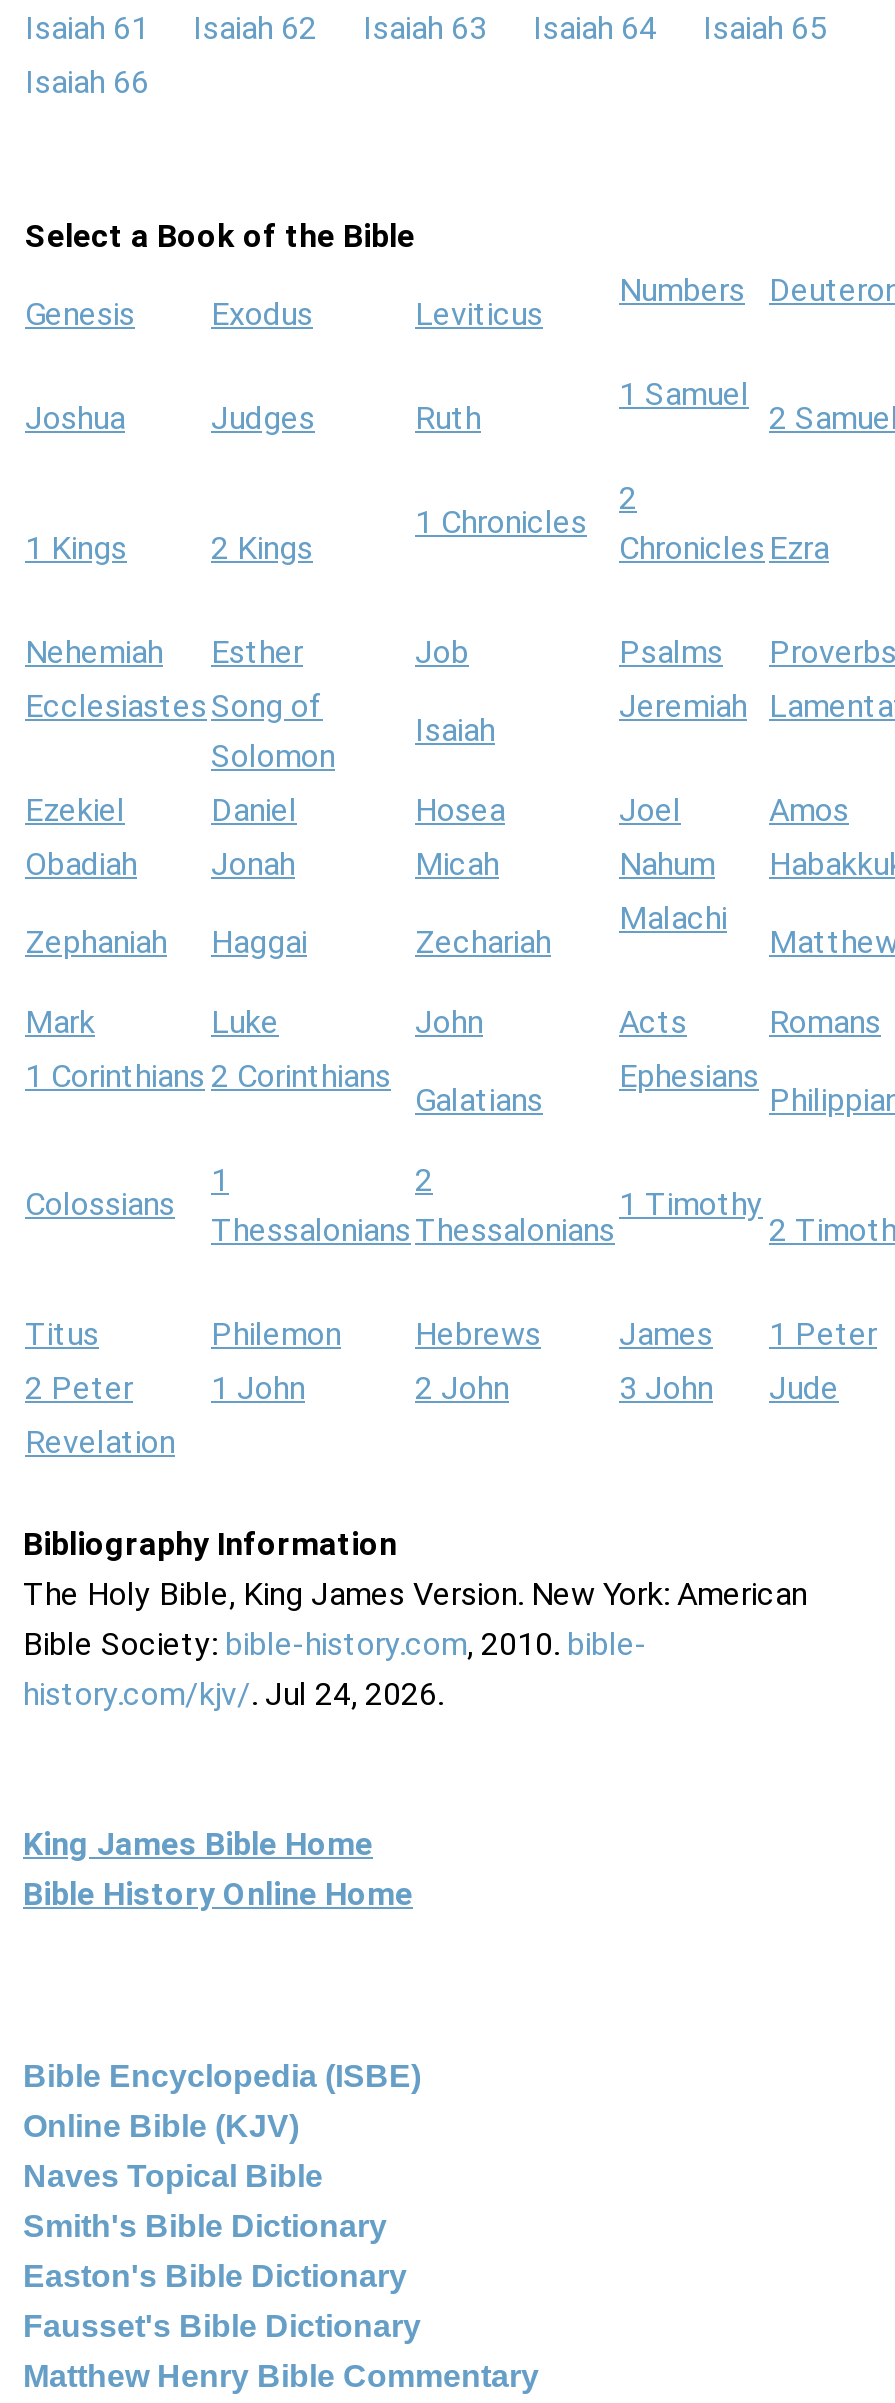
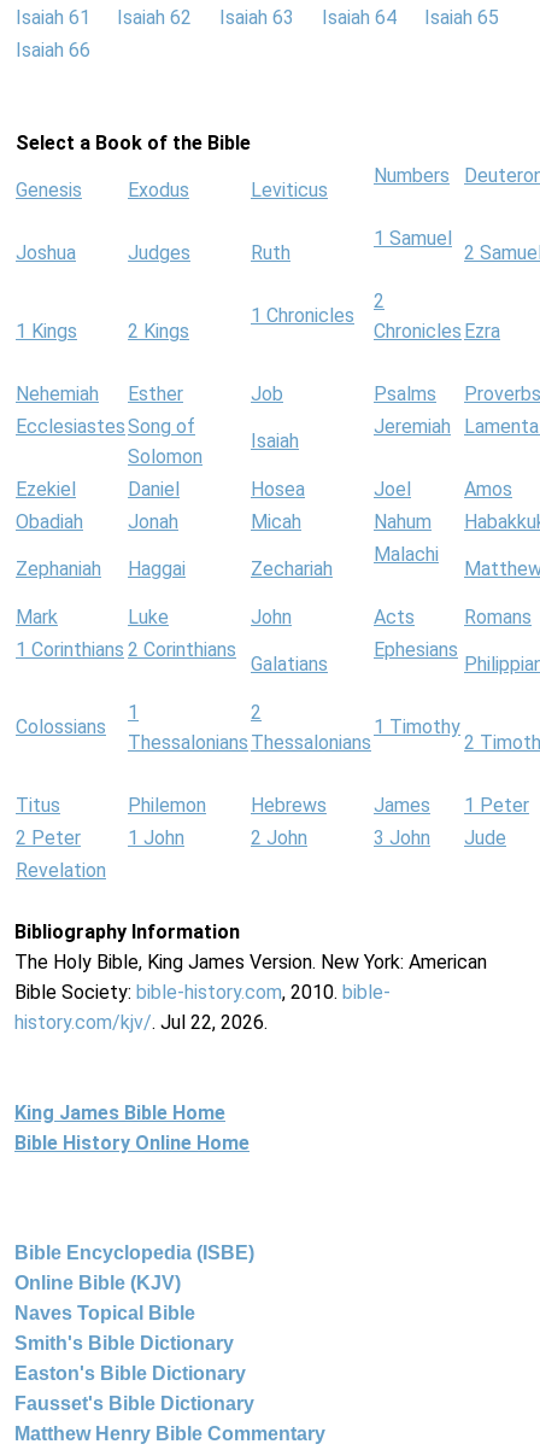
[23,1676,443,1714] history.com/kjv/. Jul 24, 2026. -> [14,1011,268,1034] history.com/kjv/. Jul 22, 2026.

